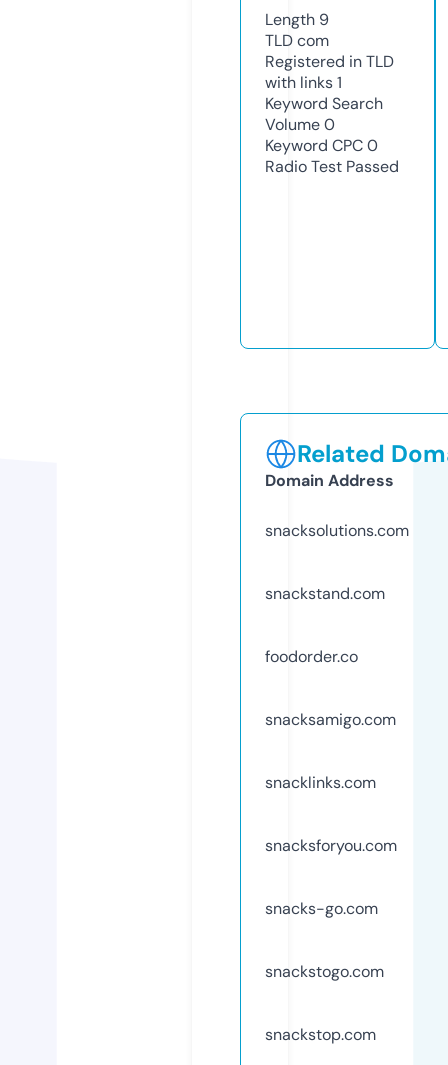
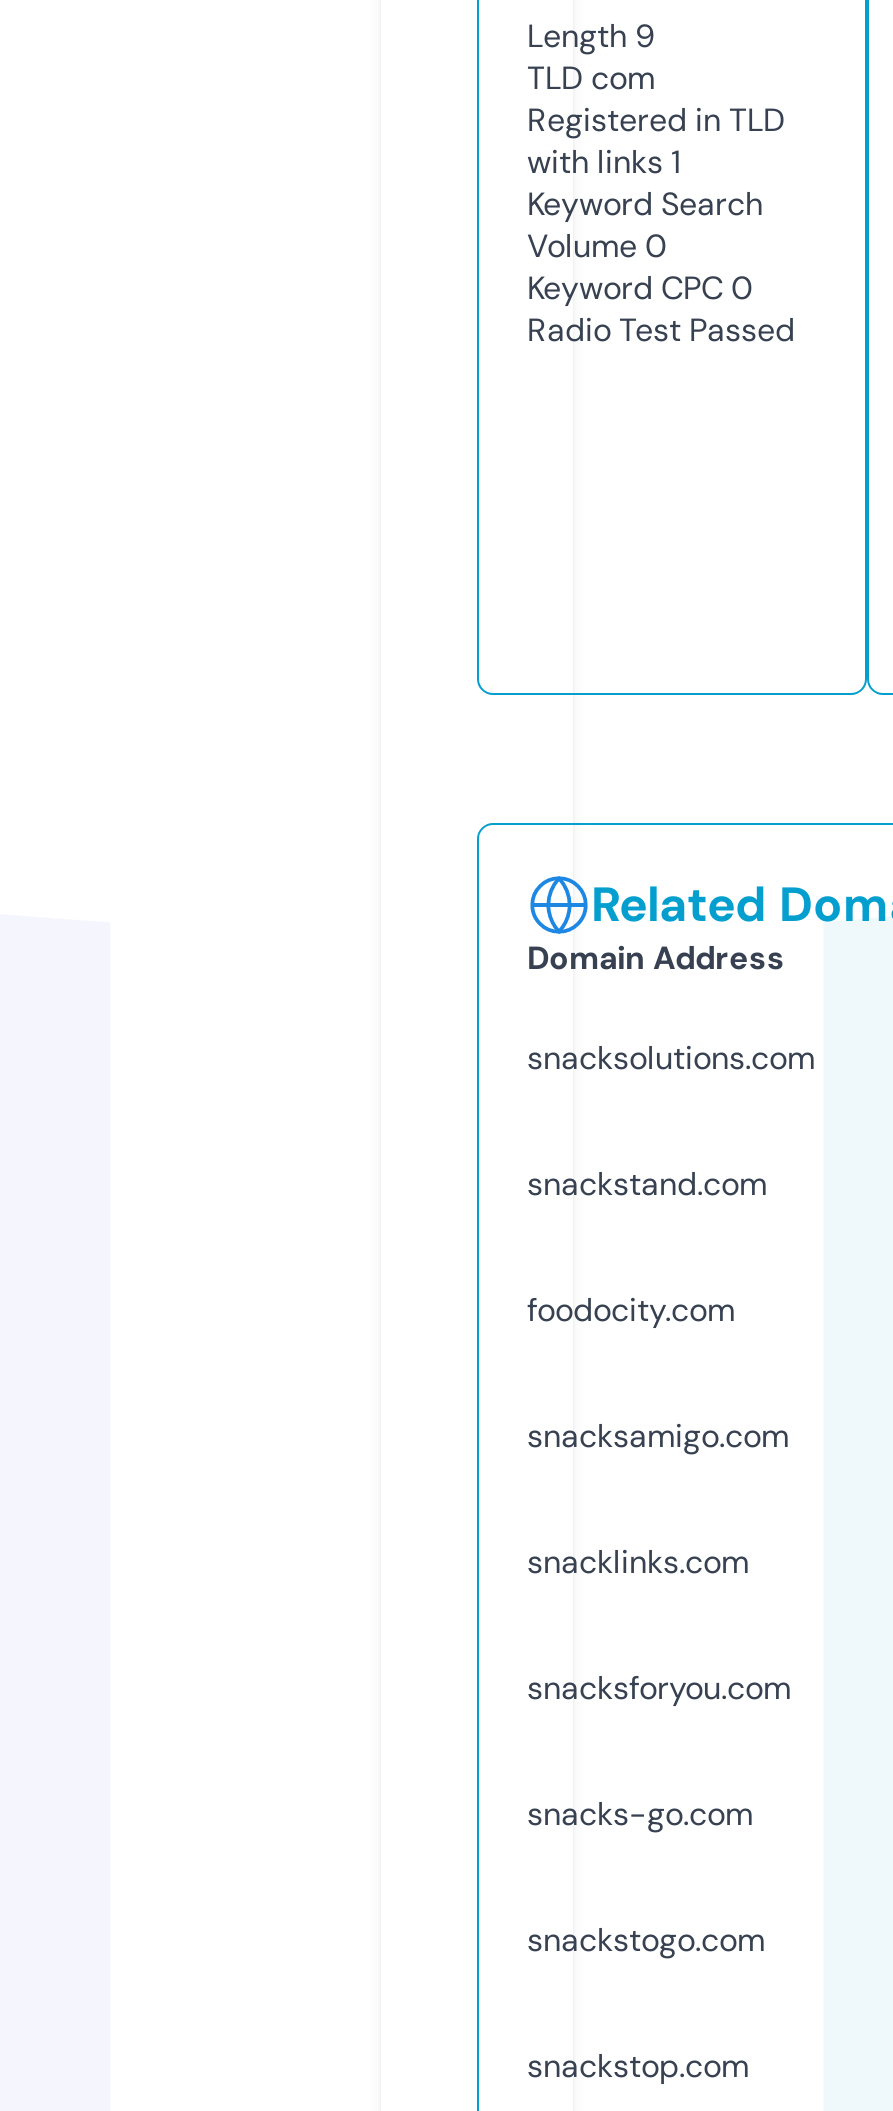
[265,646,358,667] foodorder.co -> [527,1289,735,1331] foodocity.com

